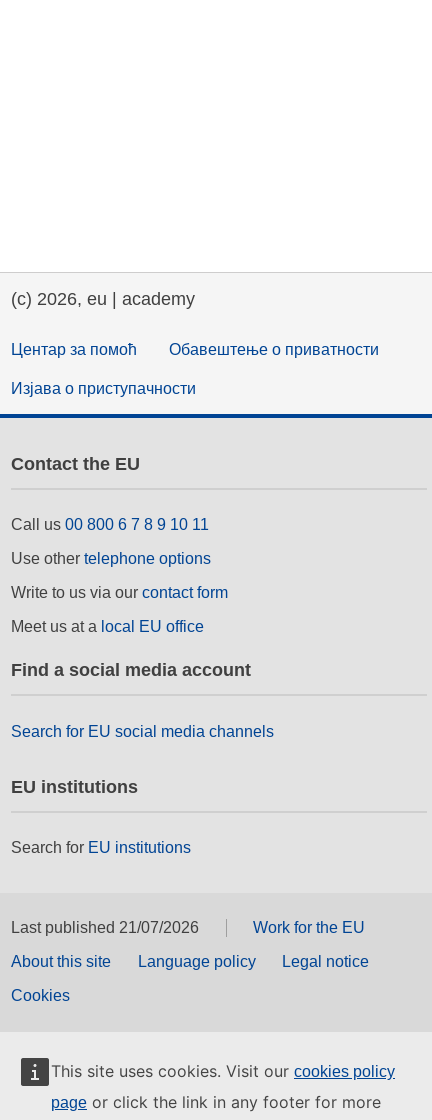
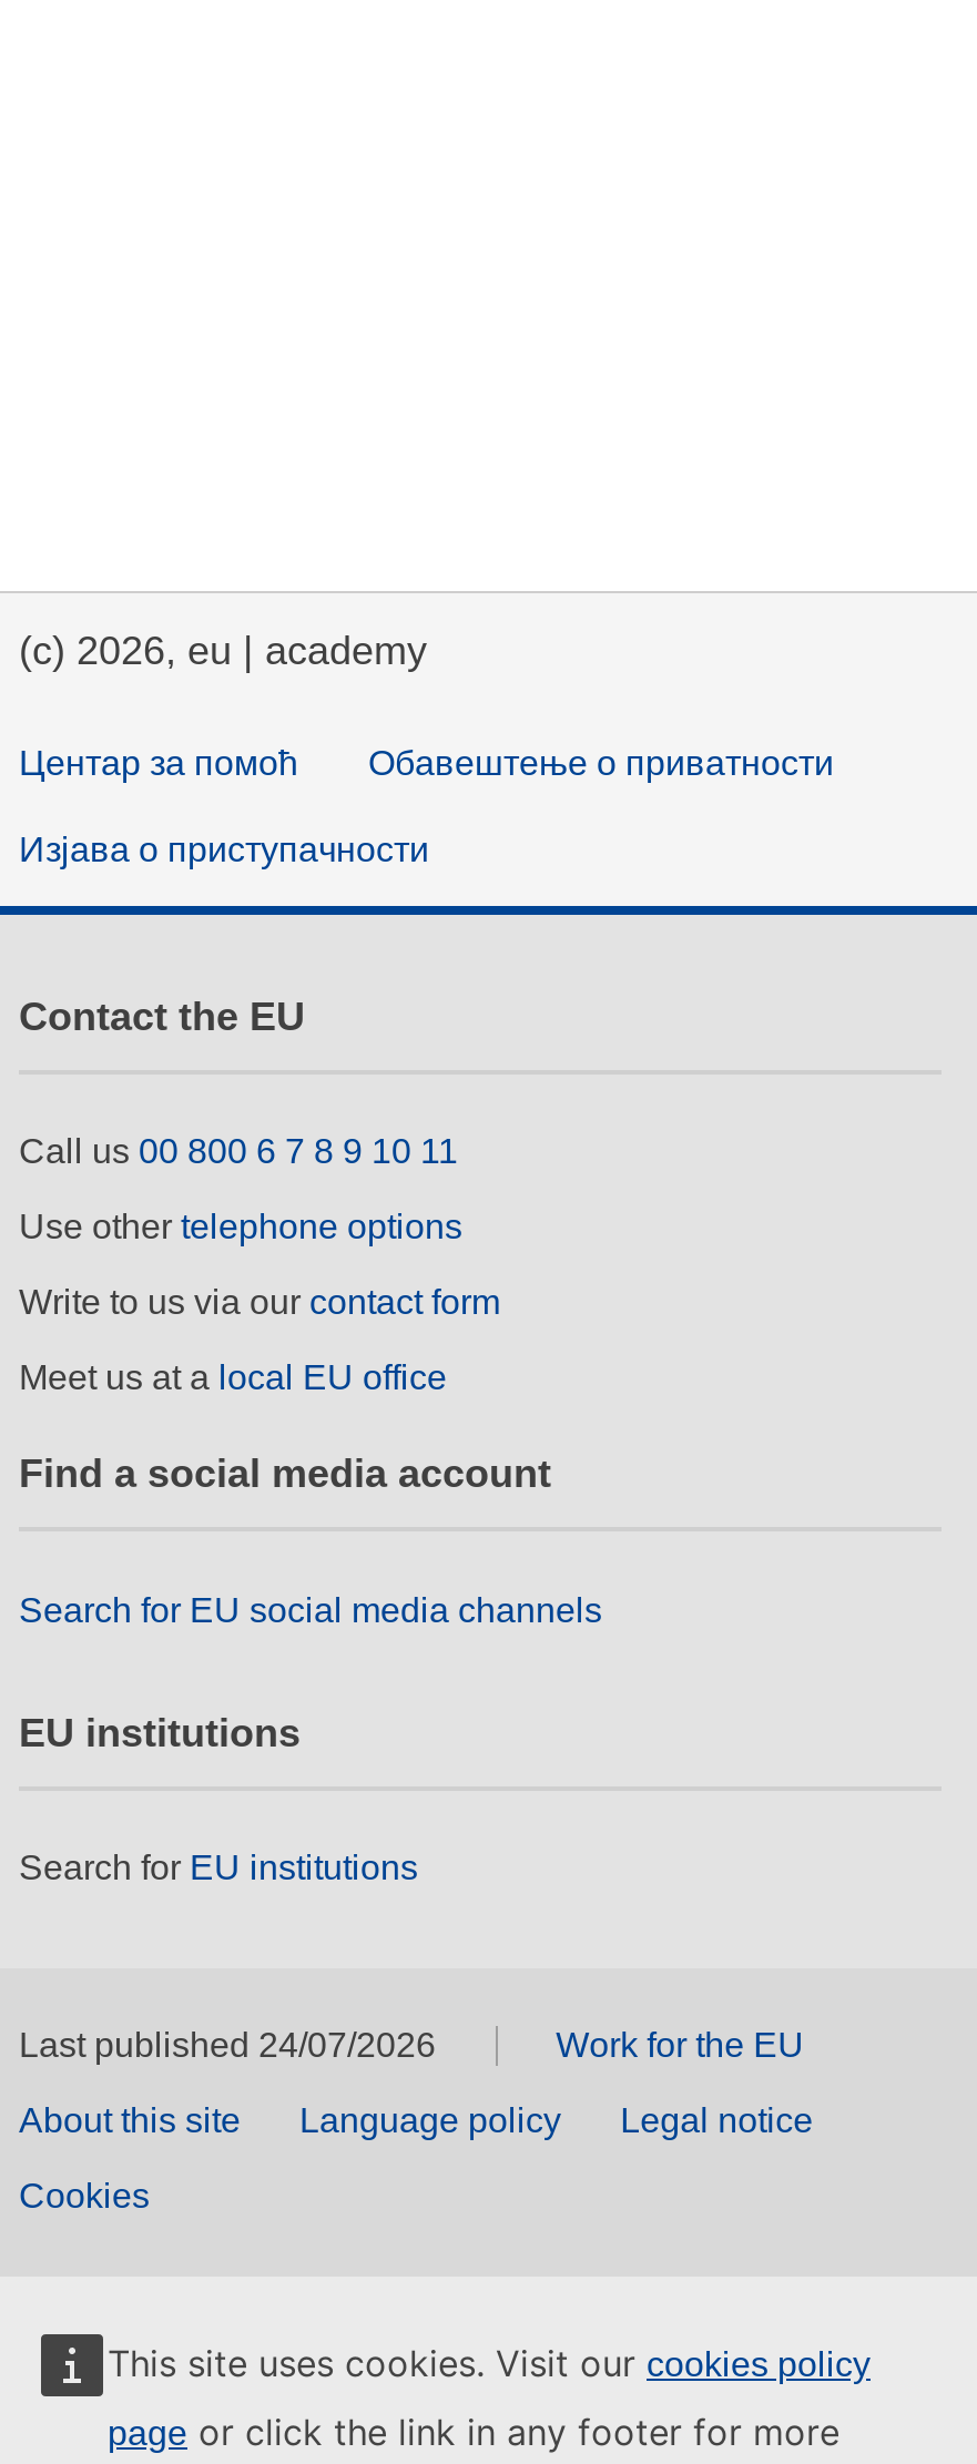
[11,919,199,936] Last published 21/07/2026 -> [19,2027,436,2065] Last published 24/07/2026

